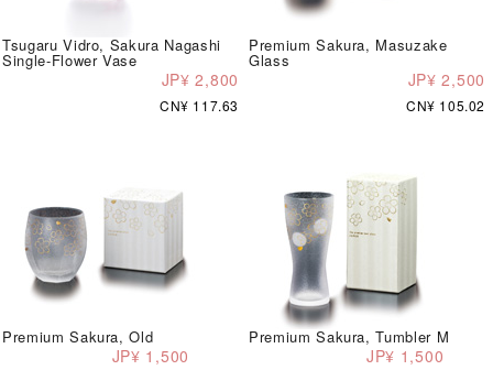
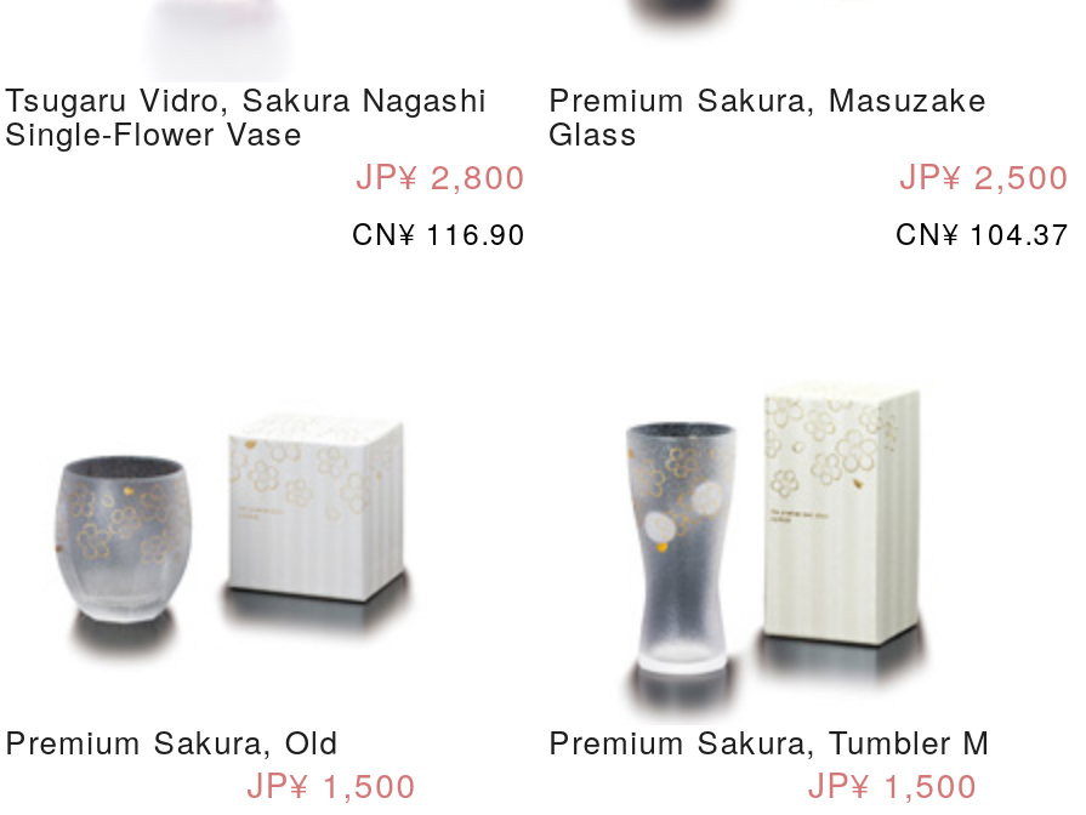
[160,95,239,114] CN¥ 117.63 -> [352,210,527,251] CN¥ 116.90
[406,95,485,114] CN¥ 105.02 -> [895,210,1070,251] CN¥ 104.37

